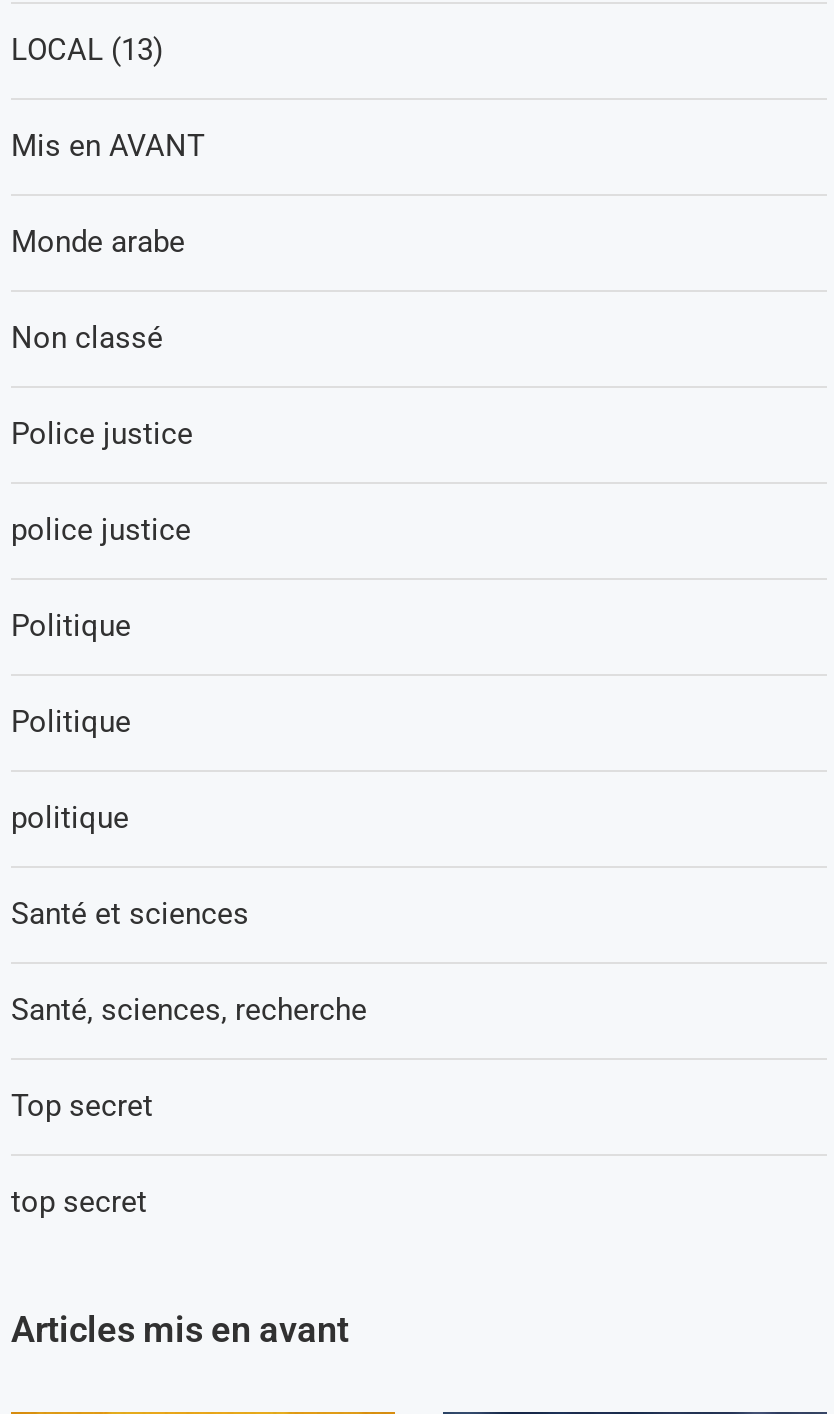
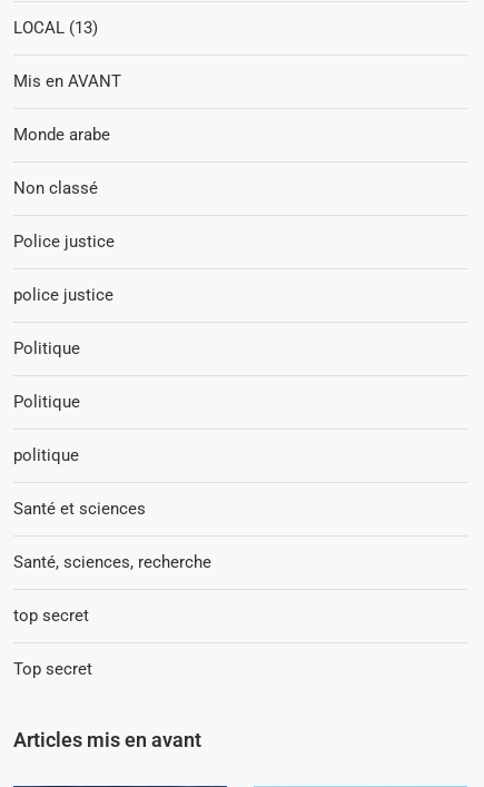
moved [11,1088,153,1124] -> [13,659,92,679]: Top secret
moved [11,1184,147,1220] -> [13,606,89,626]: top secret

